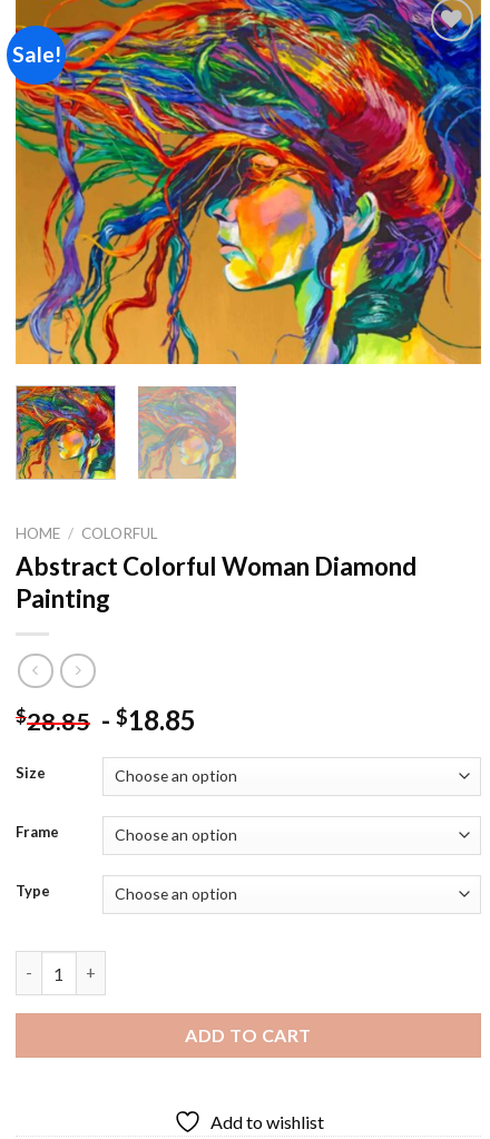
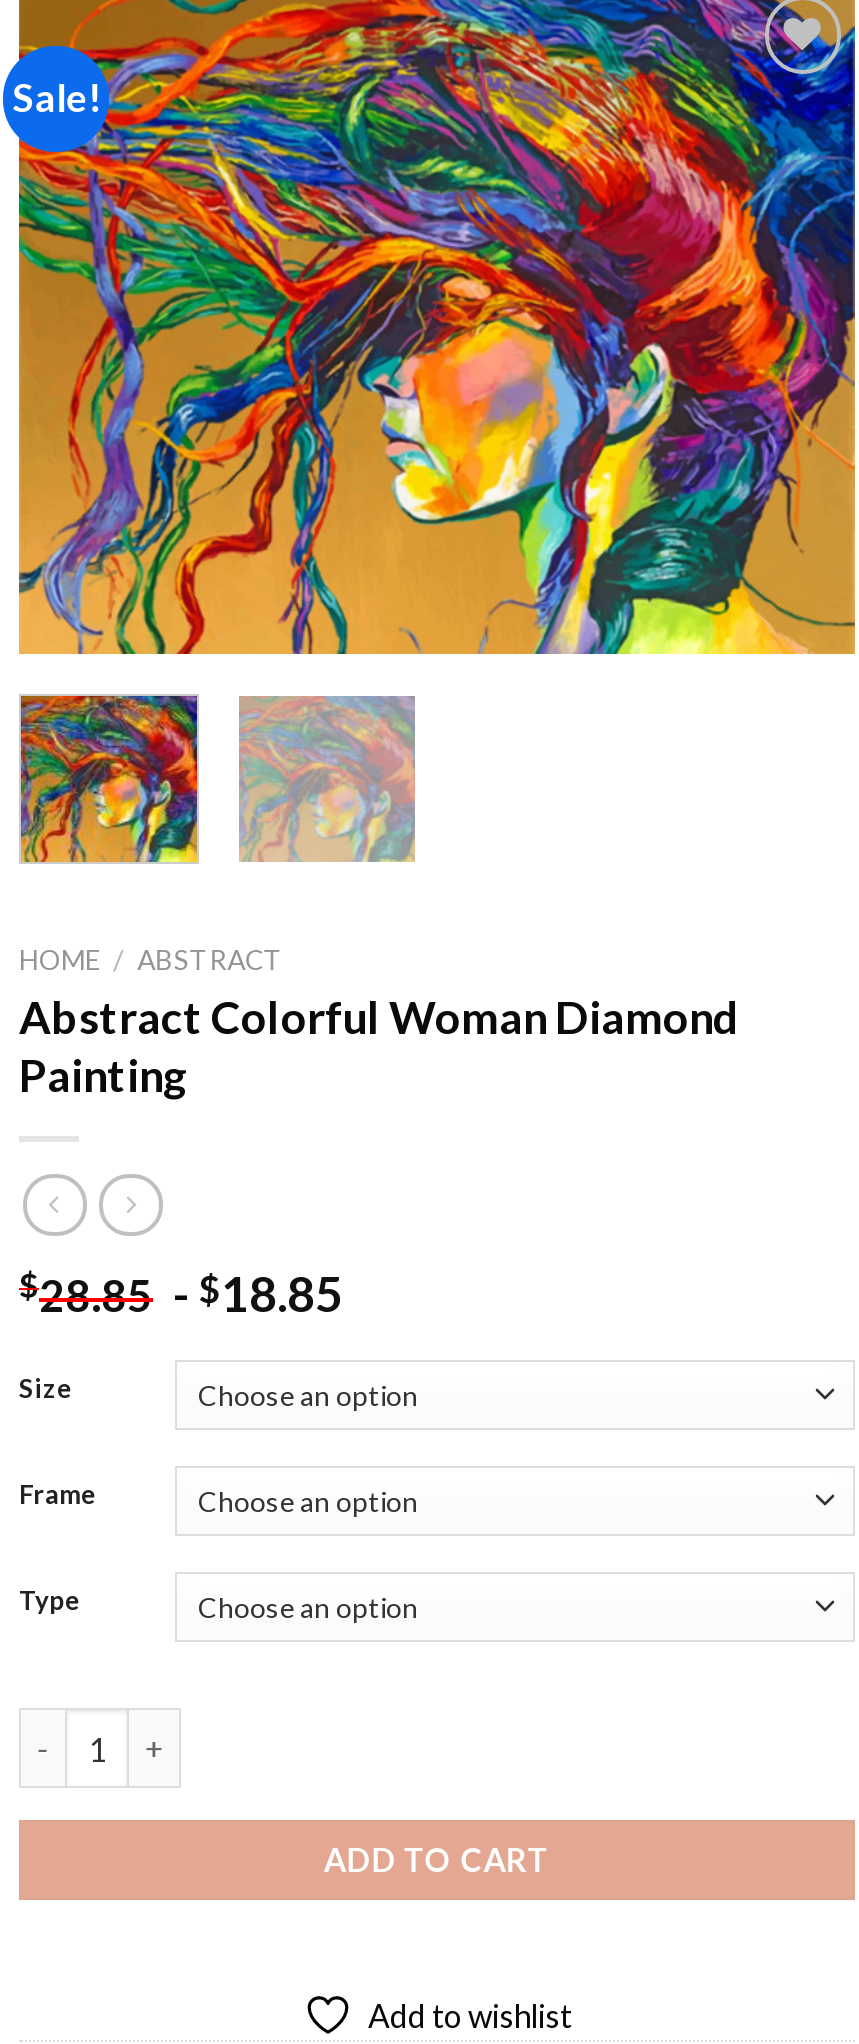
[16,525,158,543] HOME / COLORFUL -> [19,943,283,975] HOME / ABSTRACT

